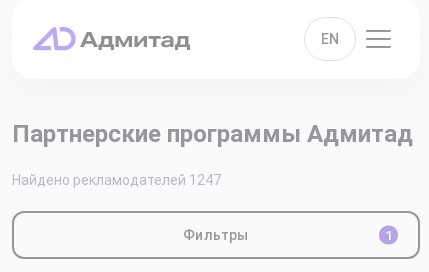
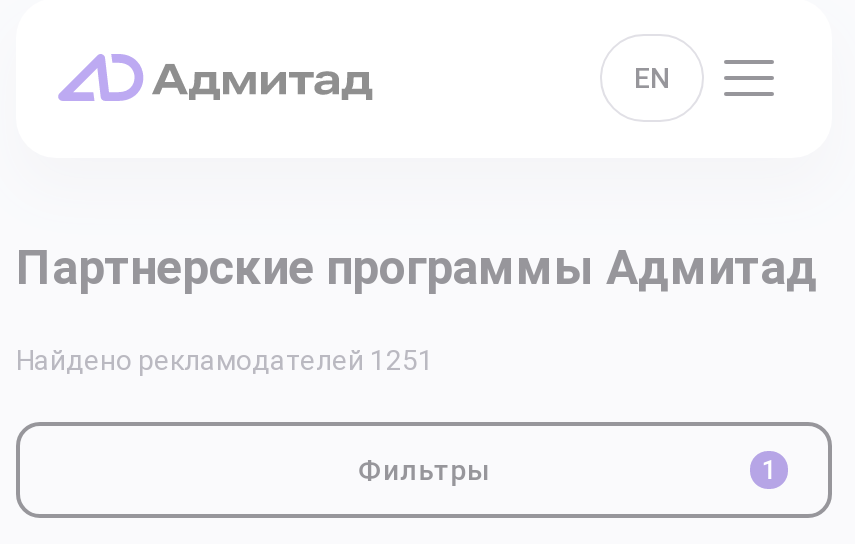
[12,172,221,188] Найдено рекламодателей 1247 -> [16,344,434,376] Найдено рекламодателей 1251

